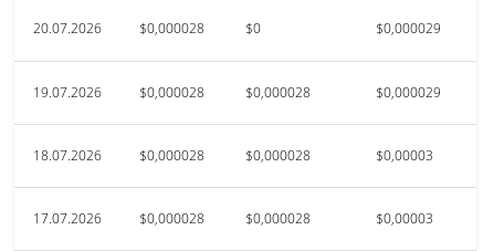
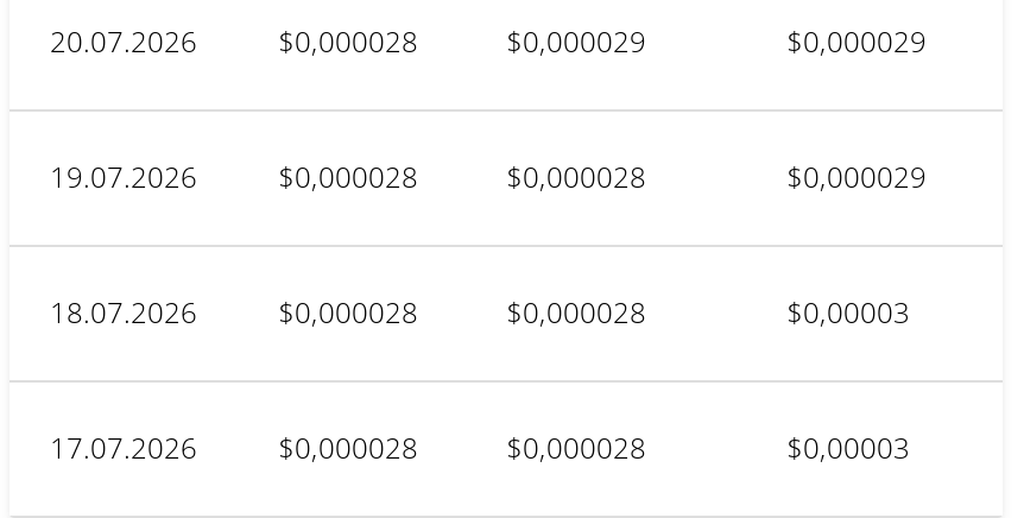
[245,19,261,38] $0 -> [506,21,646,62] $0,000029

